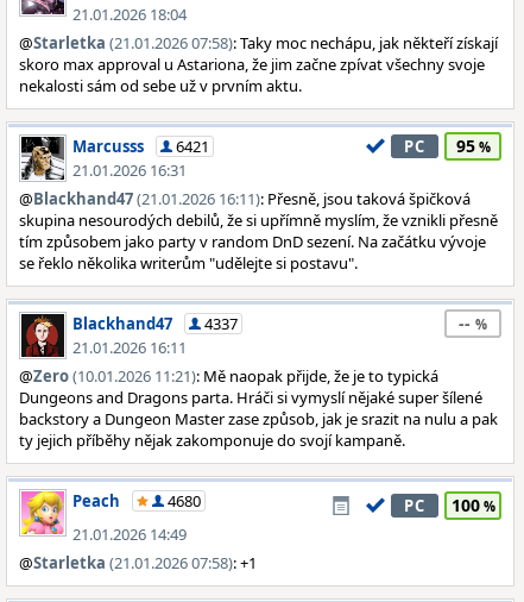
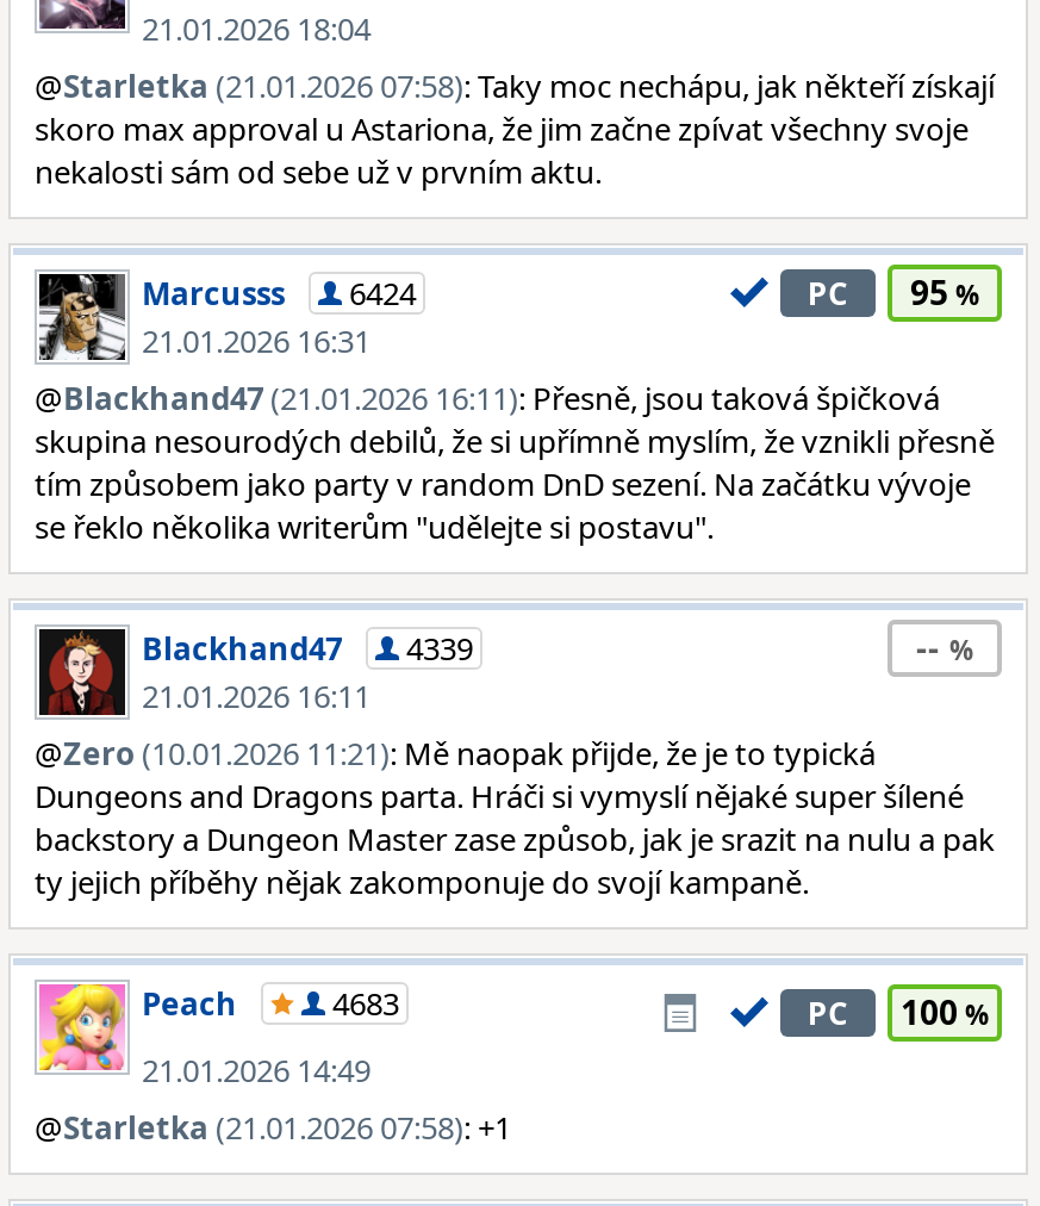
[72,136,209,157] Marcusss 6421 -> [142,272,416,315] Marcusss 6424
[72,313,238,334] Blackhand47 4337 -> [142,627,473,670] Blackhand47 4339
[168,490,201,512] 4680 -> [332,982,399,1025] 4683

